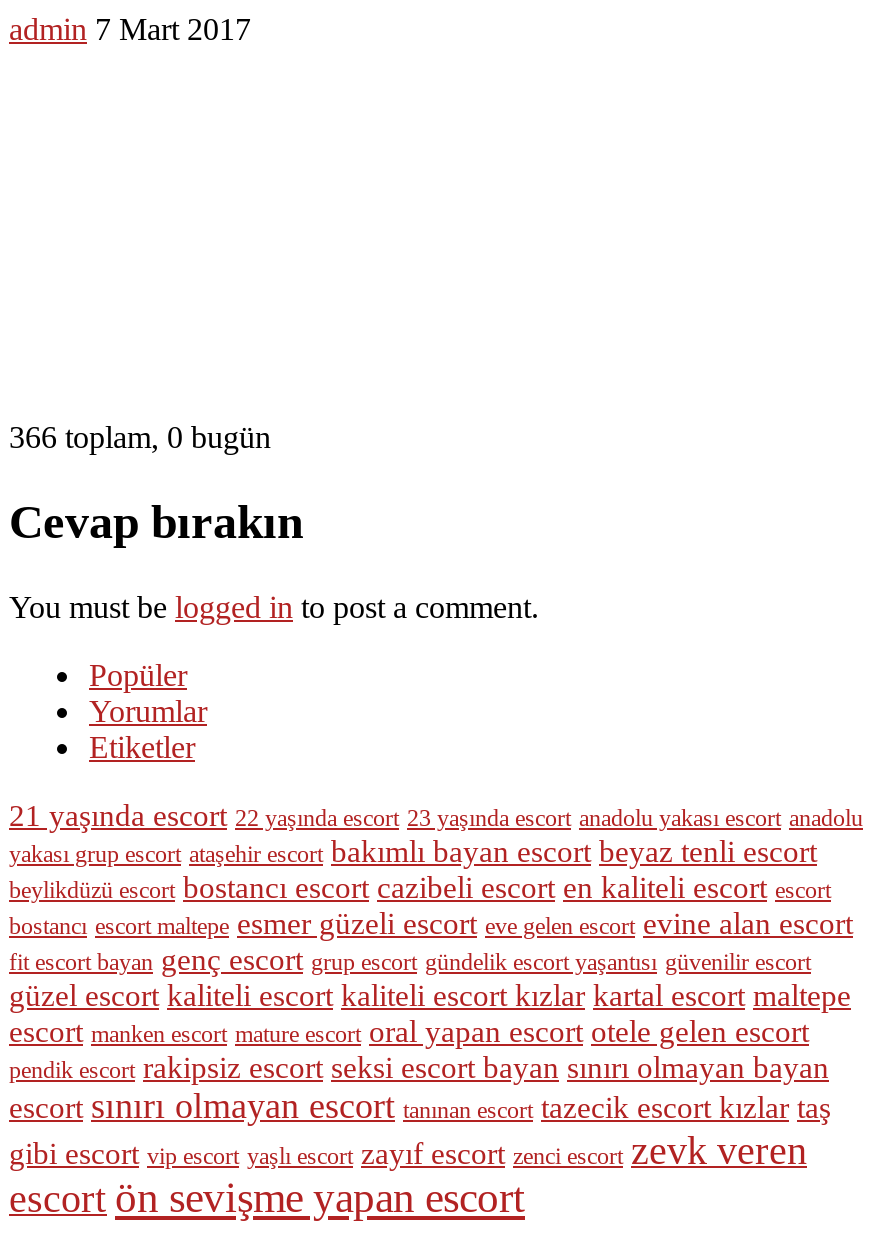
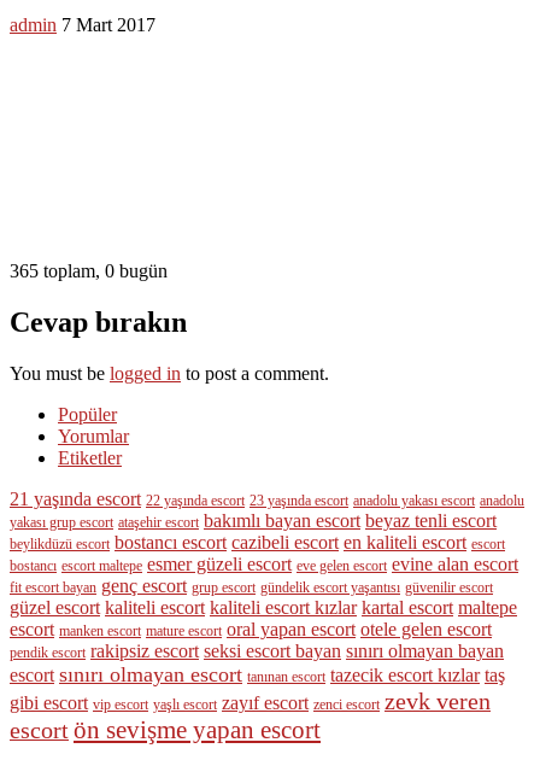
[9,420,271,454] 366 toplam, 0 bugün -> [10,260,168,281] 365 toplam, 0 bugün

